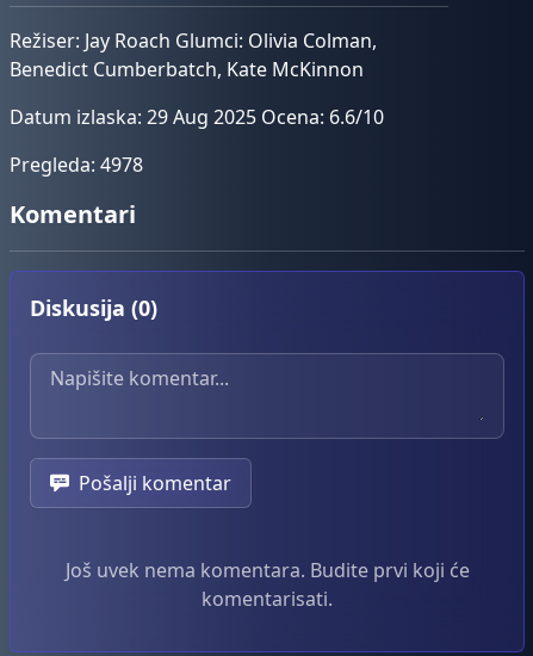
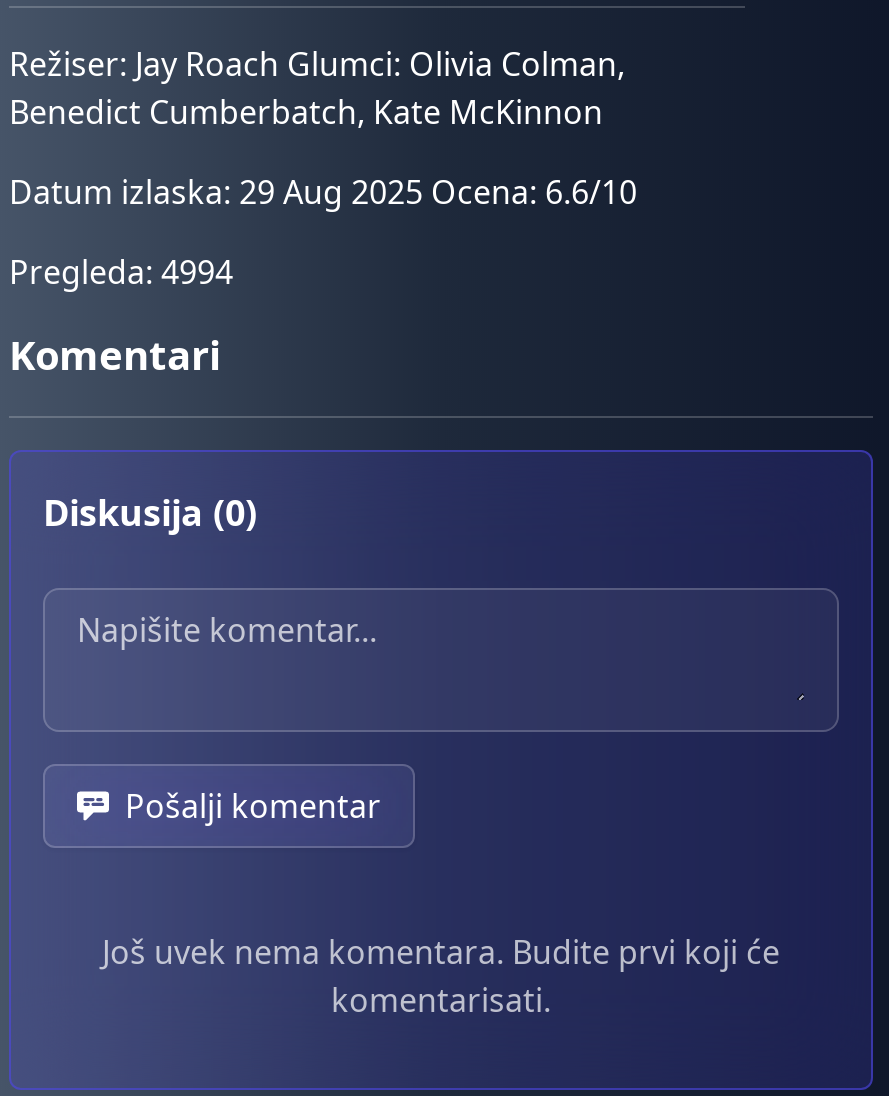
[10,152,143,178] Pregleda: 4978 -> [9,251,233,295] Pregleda: 4994

